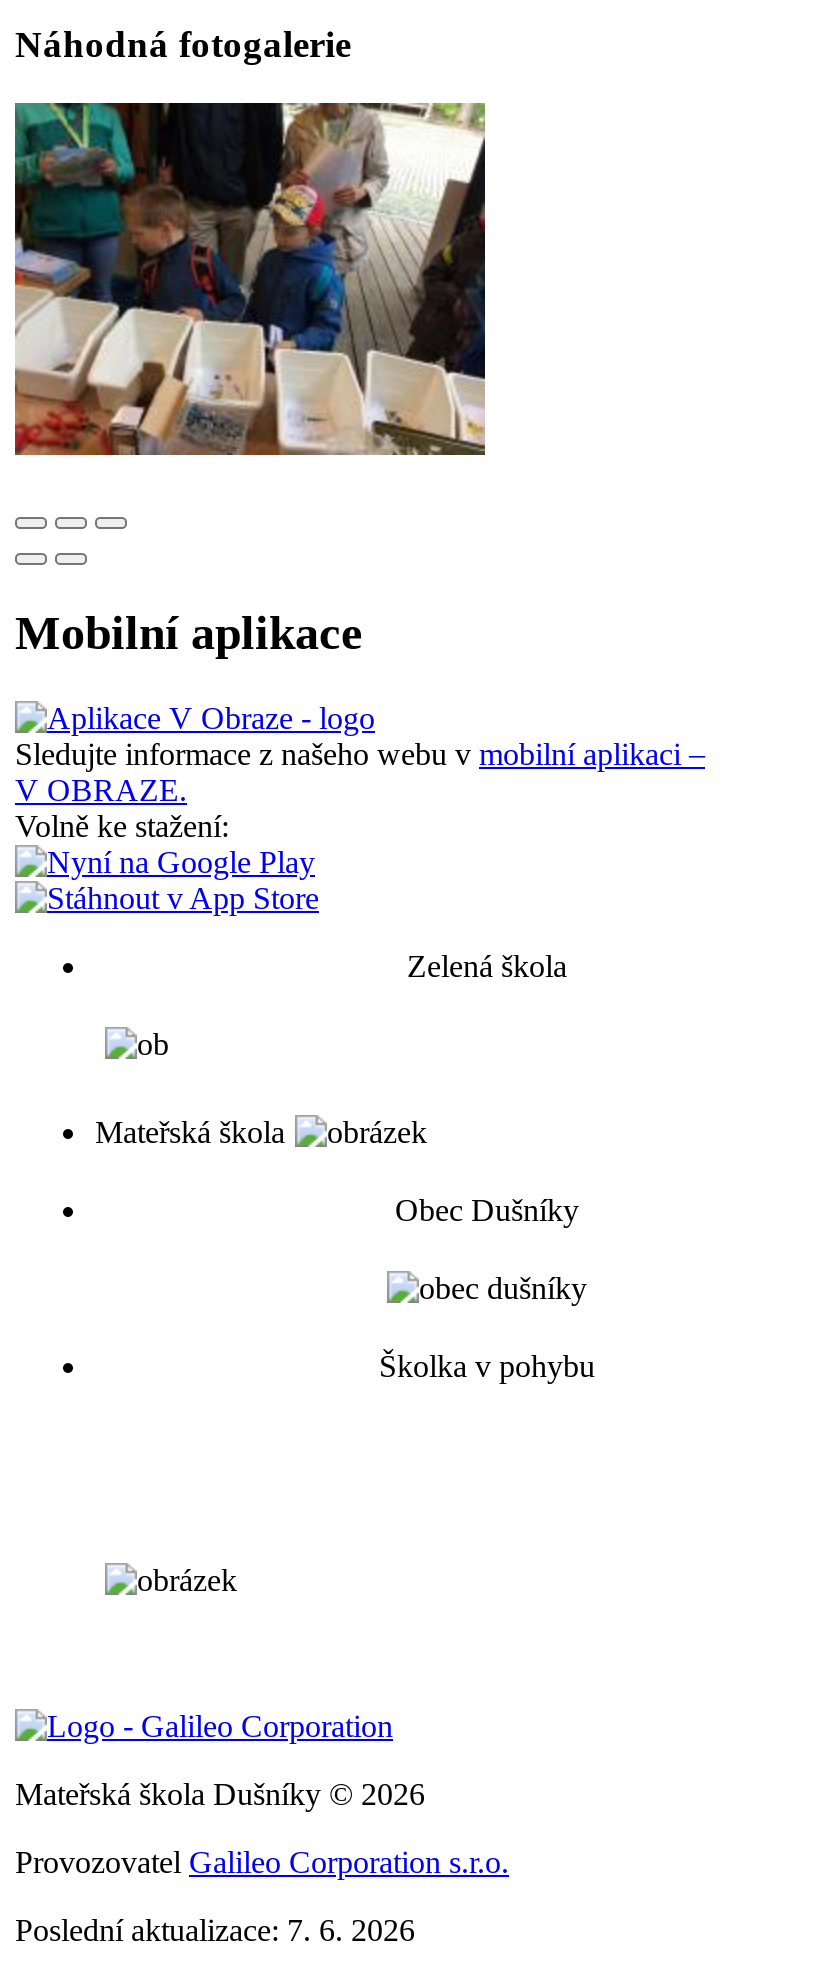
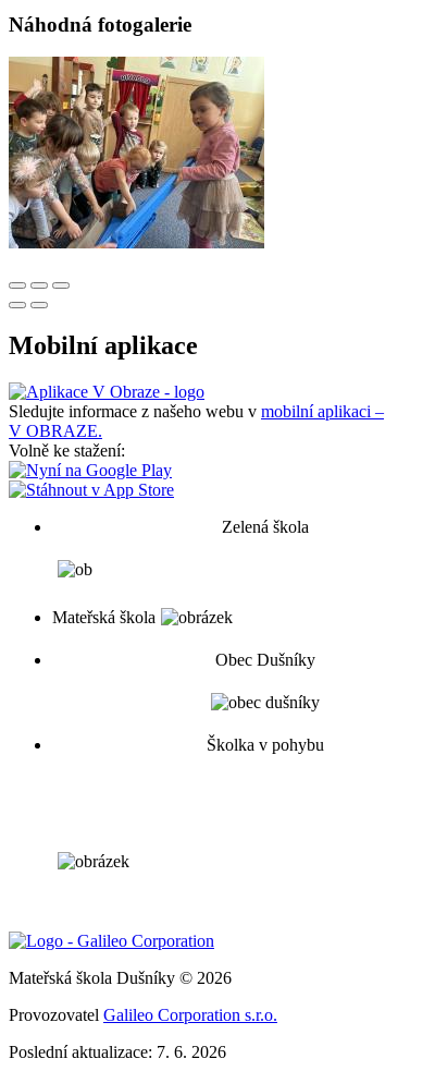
[13,101,487,457] [image] -> [8,56,265,250] [image]

